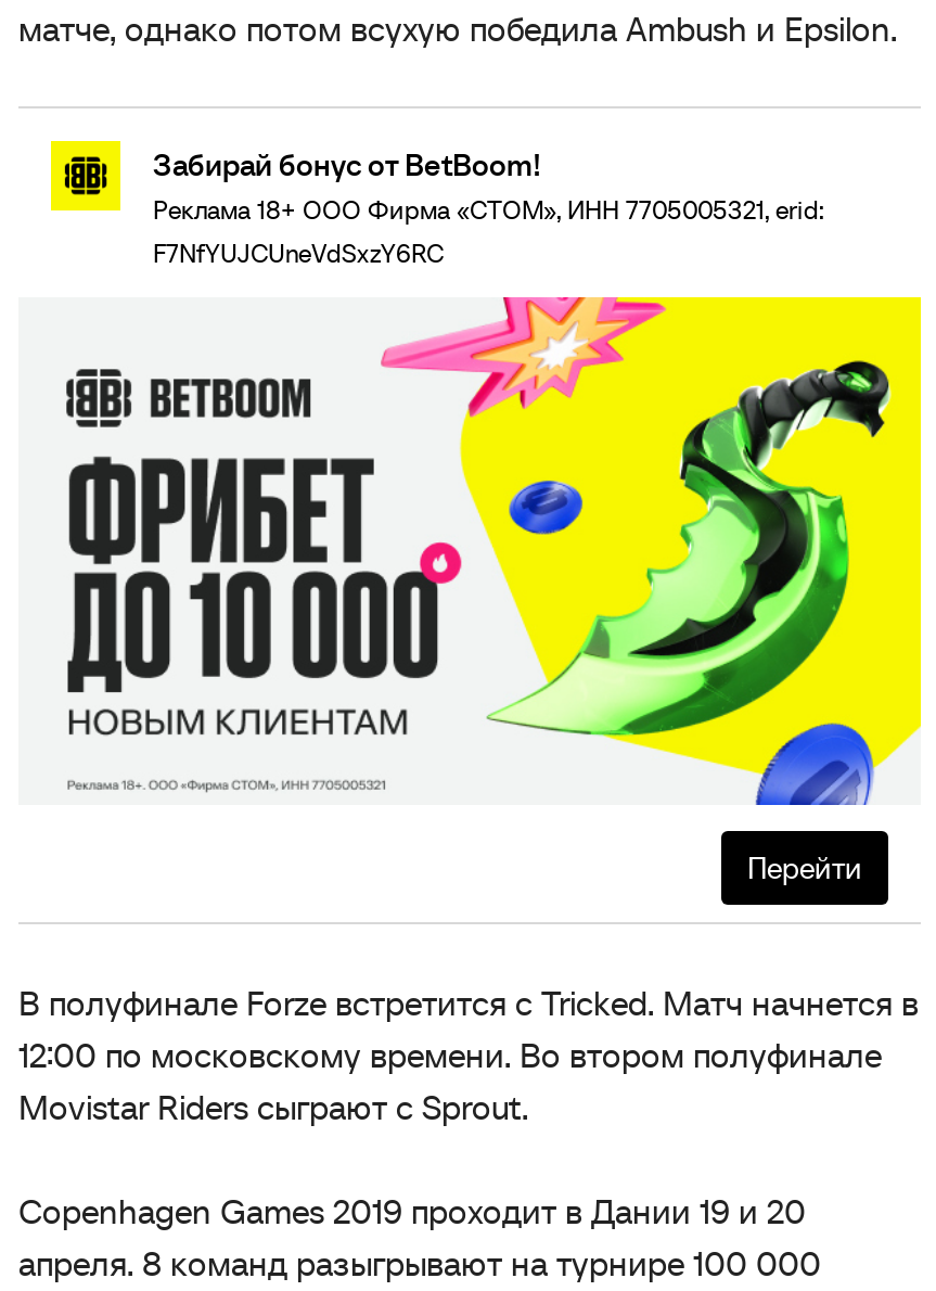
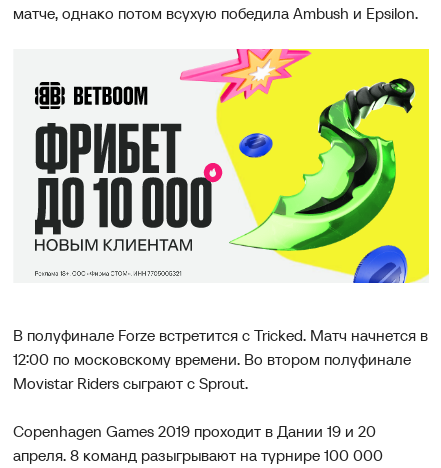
[49,139,823,269] [image] | Забирай бонус от BetBoom! | Реклама 18+ ООО Фирма «СТОМ», ИНН 7705005321, erid: | F7NfYUJCUneVdSxzY6RC -> none
moved [64,295,921,807] -> [34,48,430,282]: [image]
[747,848,862,887] Перейти -> none

